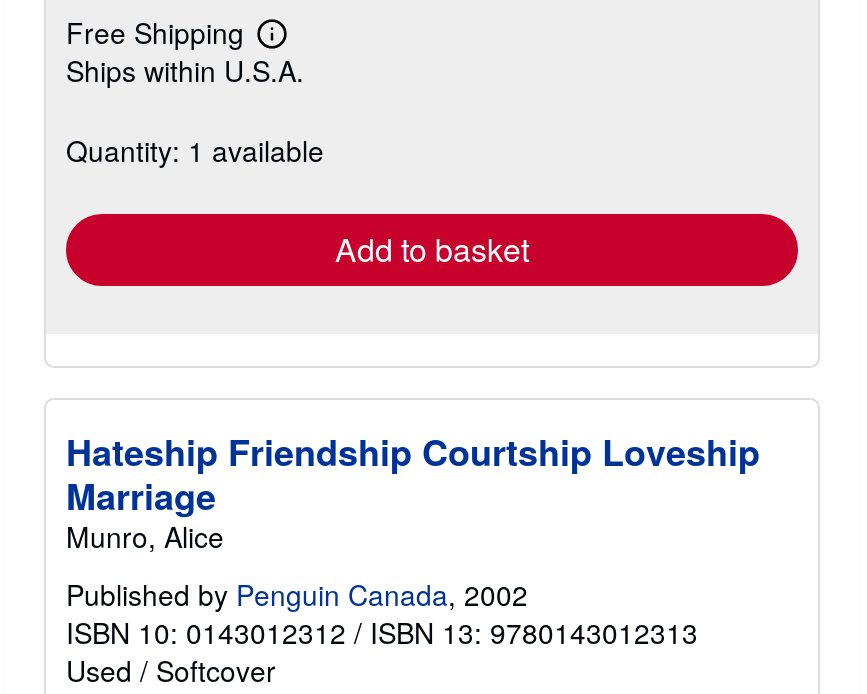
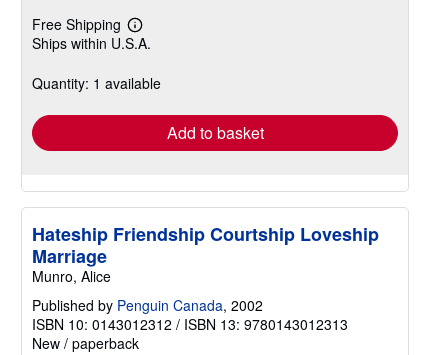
[66,649,276,689] Used / Softcover -> [32,333,139,353] New / paperback

